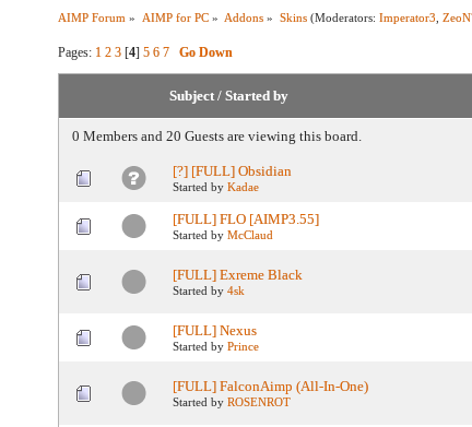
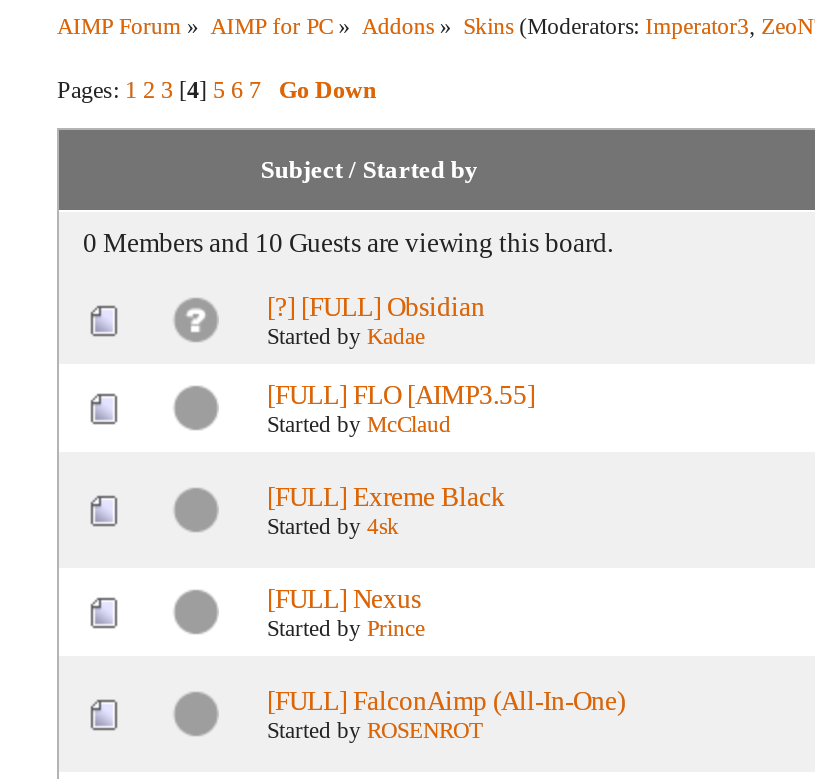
[72,128,362,144] 0 Members and 20 Guests are viewing this board. -> [83,228,613,258] 0 Members and 10 Guests are viewing this board.

